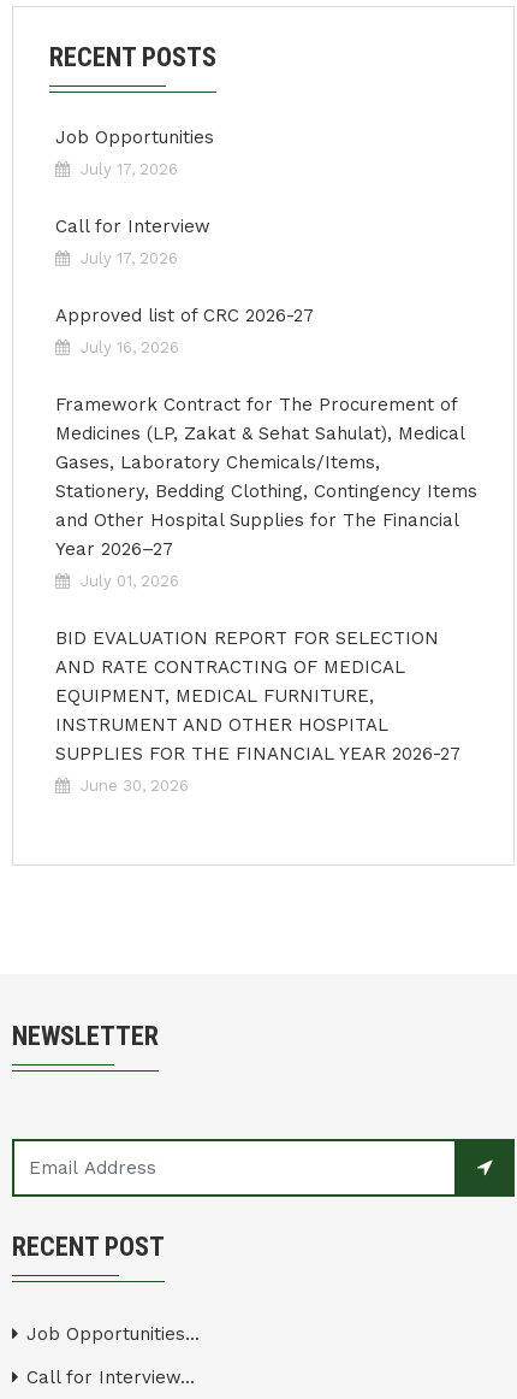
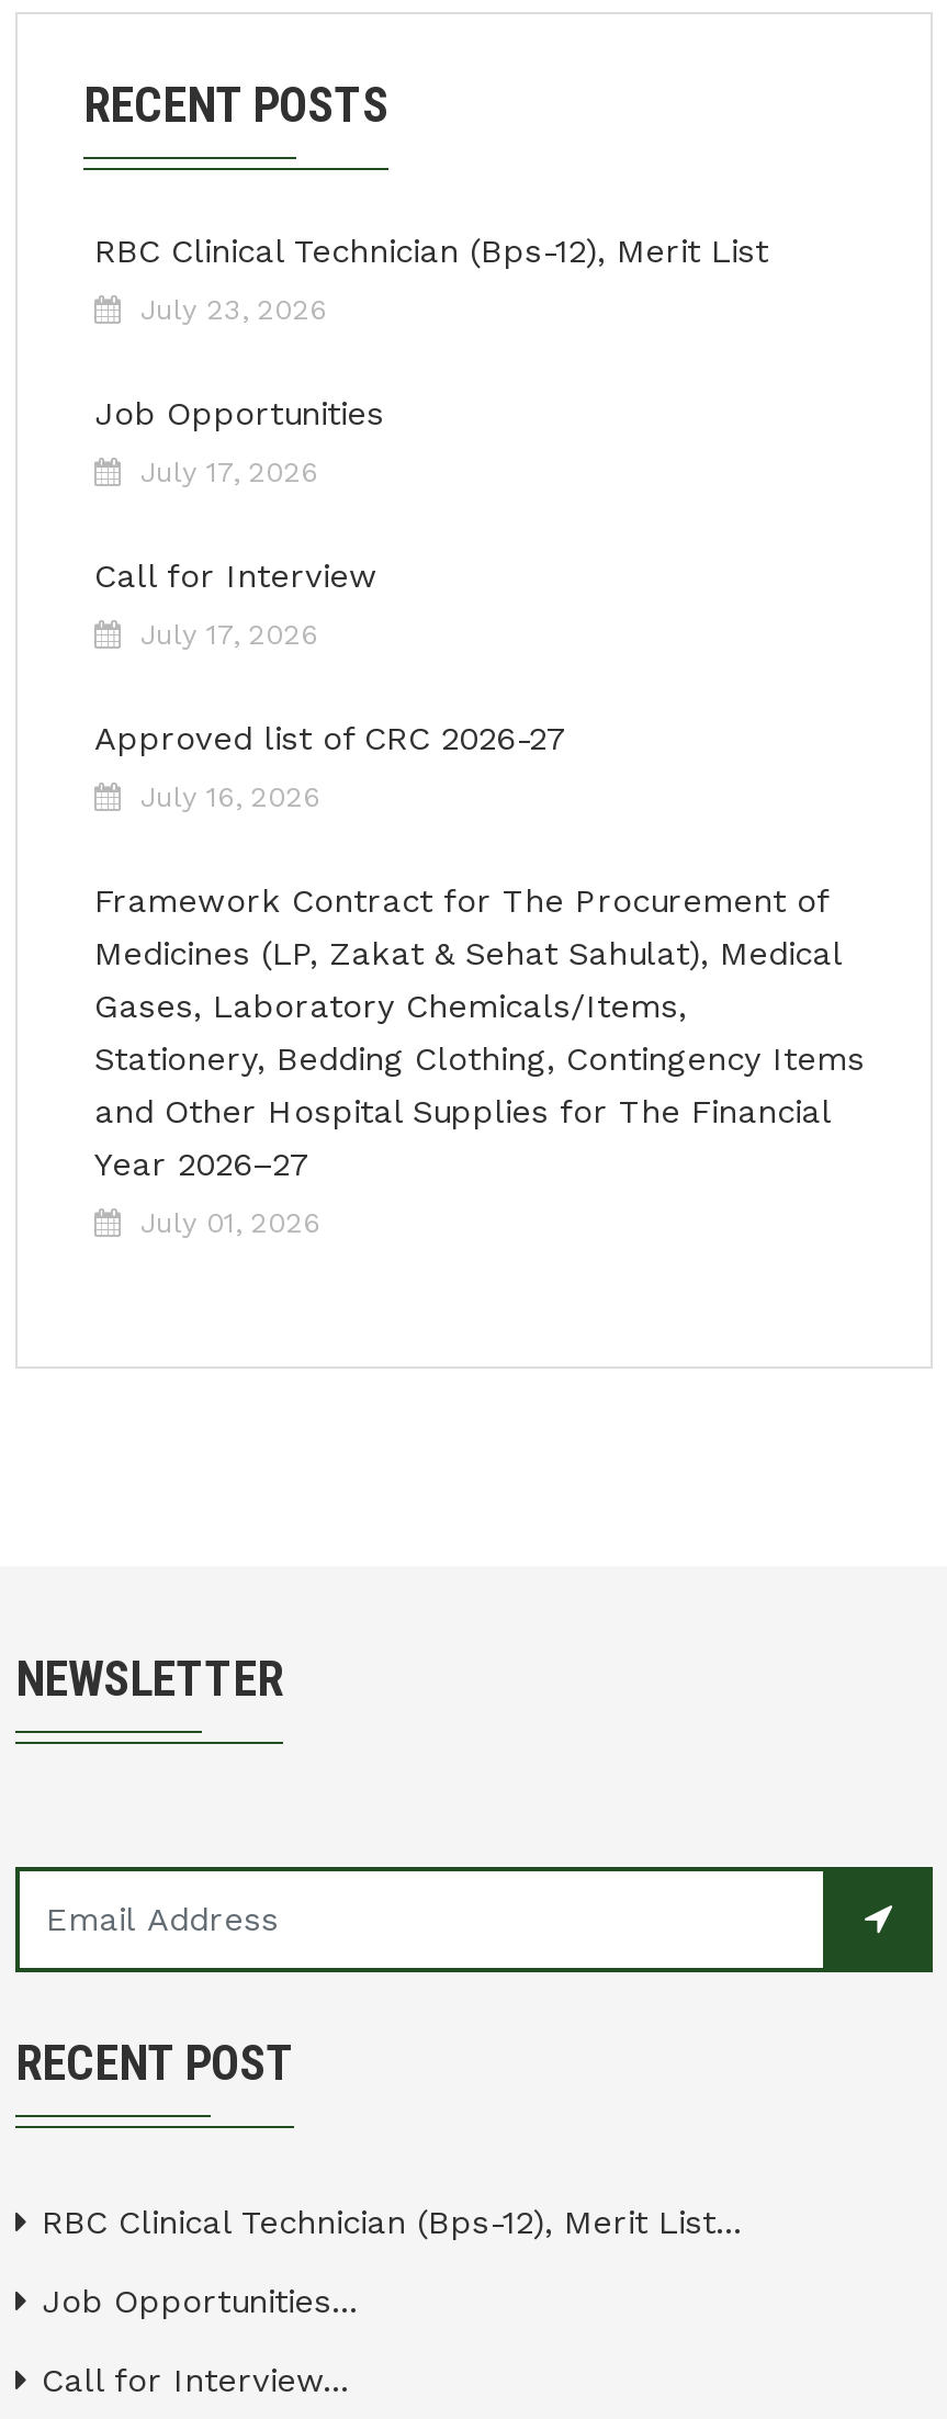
none -> [94,232,768,326] RBC Clinical Technician (Bps-12), Merit List | July 23, 2026
moved [55,126,477,590] -> [94,394,865,1239]: Job Opportunities | July 17, 2026 | Call for Interview | ... | Year 2026–27 | July 01, 2026
[55,627,460,795] BID EVALUATION REPORT FOR SELECTION | AND RATE CONTRACTING OF MEDICAL | EQUIPMENT, MEDICAL FURNITURE, | INSTRUMENT AND OTHER HOSPITAL | SUPPLIES FOR THE FINANCIAL YEAR 2026-27 | June 30, 2026 -> none
moved [12,1021,165,1262] -> [15,1652,294,2091]: NEWSLETTER | RECENT POST
none -> [42,2203,742,2242] RBC Clinical Technician (Bps-12), Merit List...

